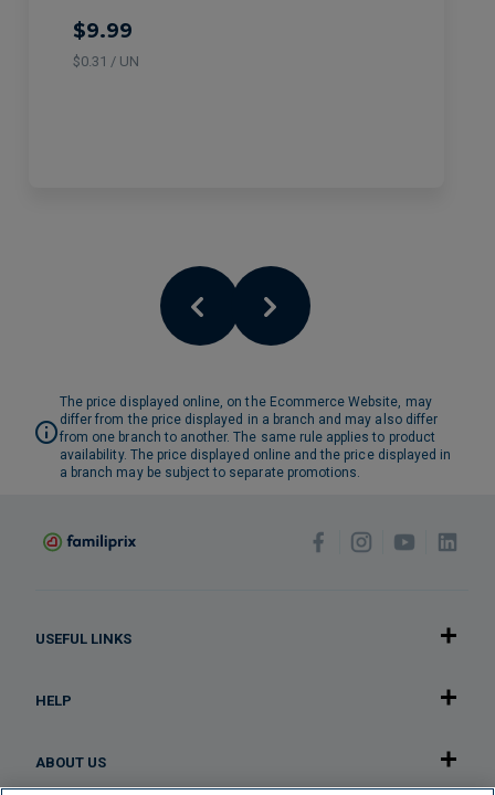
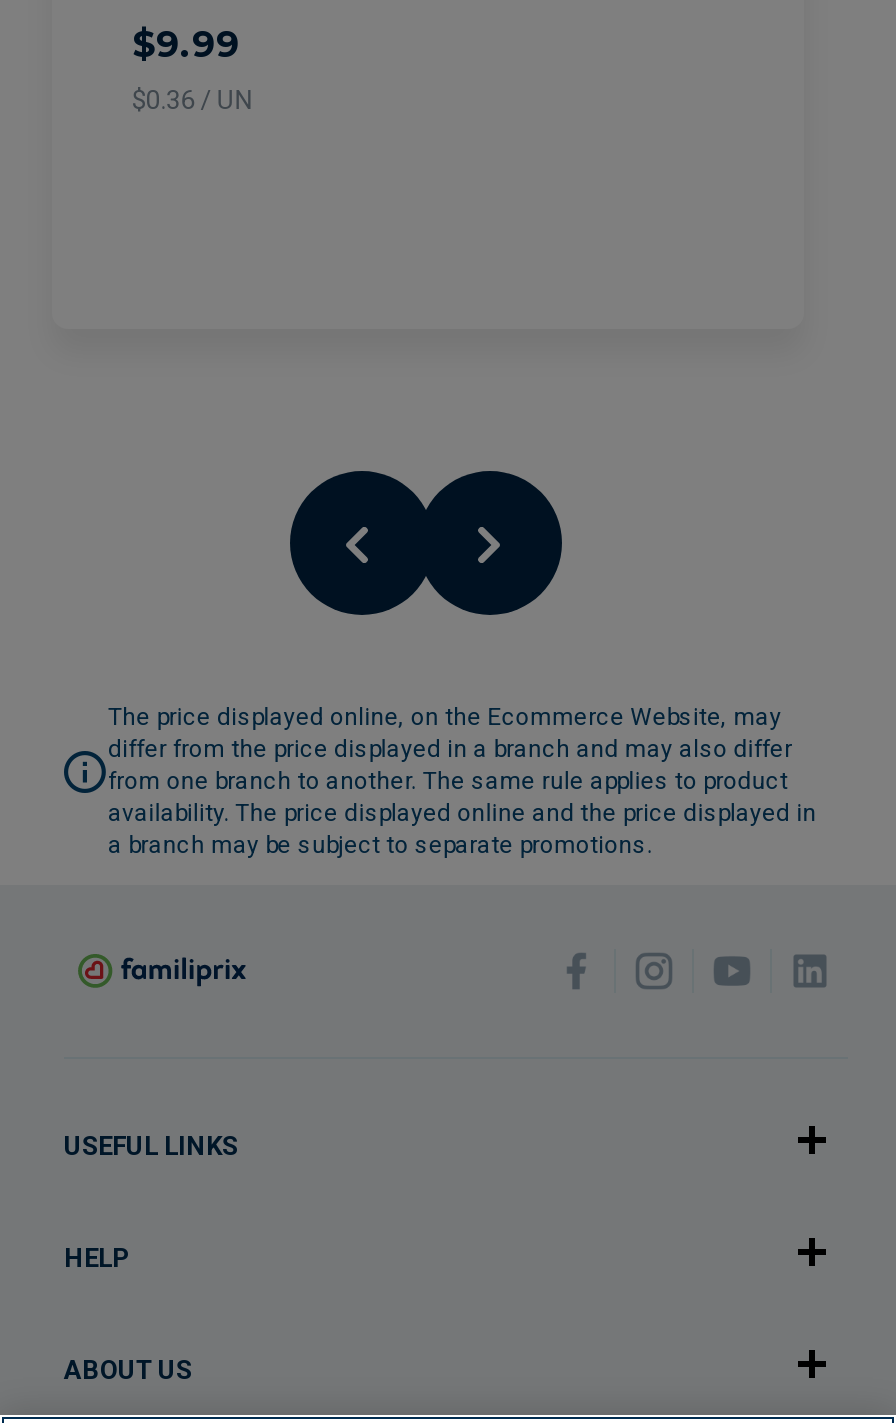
[73,53,140,69] $0.31 / UN -> [132,85,253,115] $0.36 / UN

